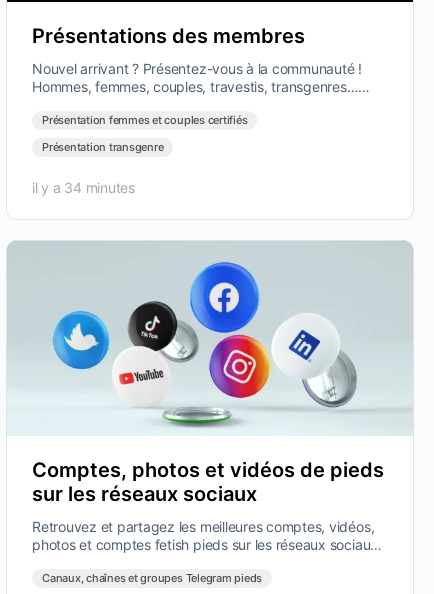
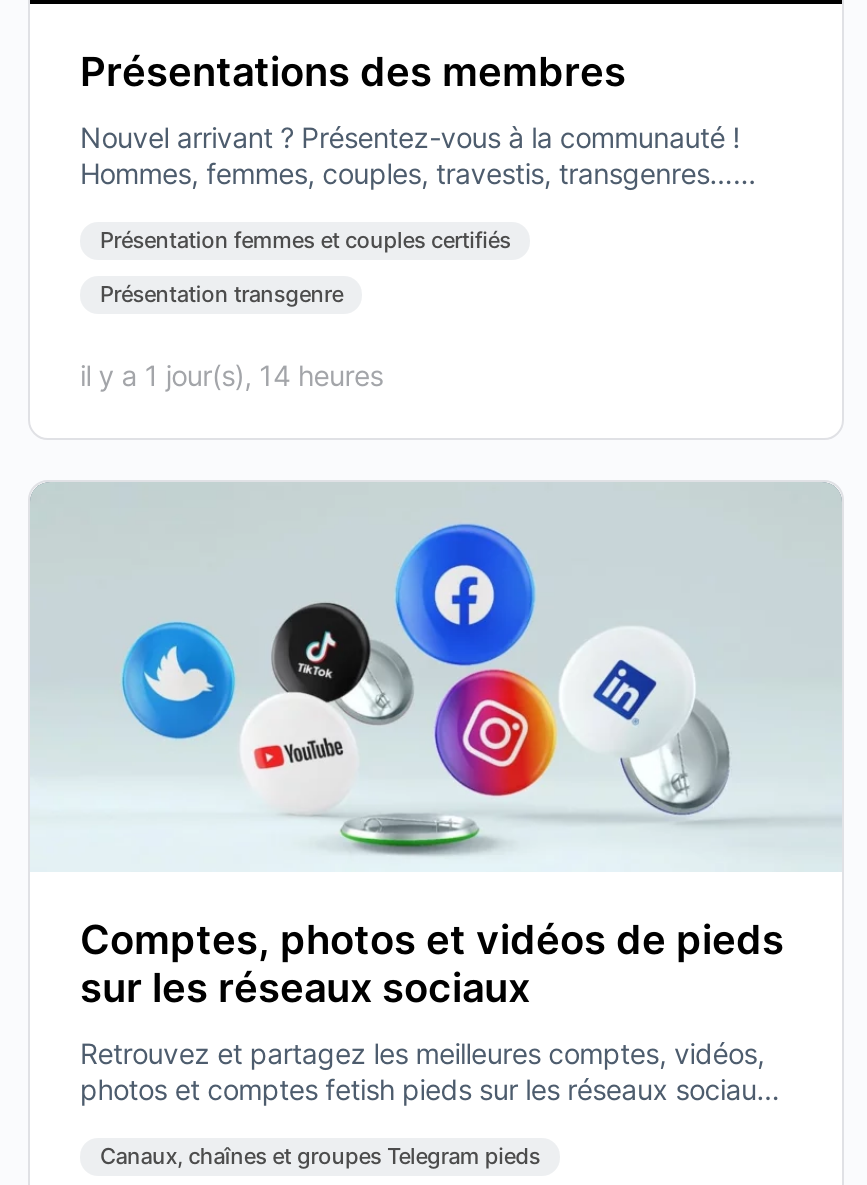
[32,179,135,196] il y a 34 minutes -> [80,358,383,392] il y a 1 jour(s), 14 heures

